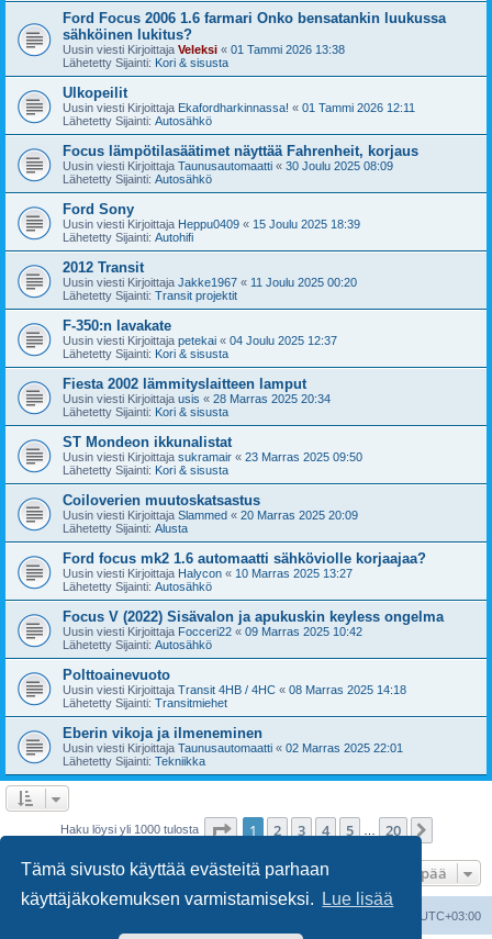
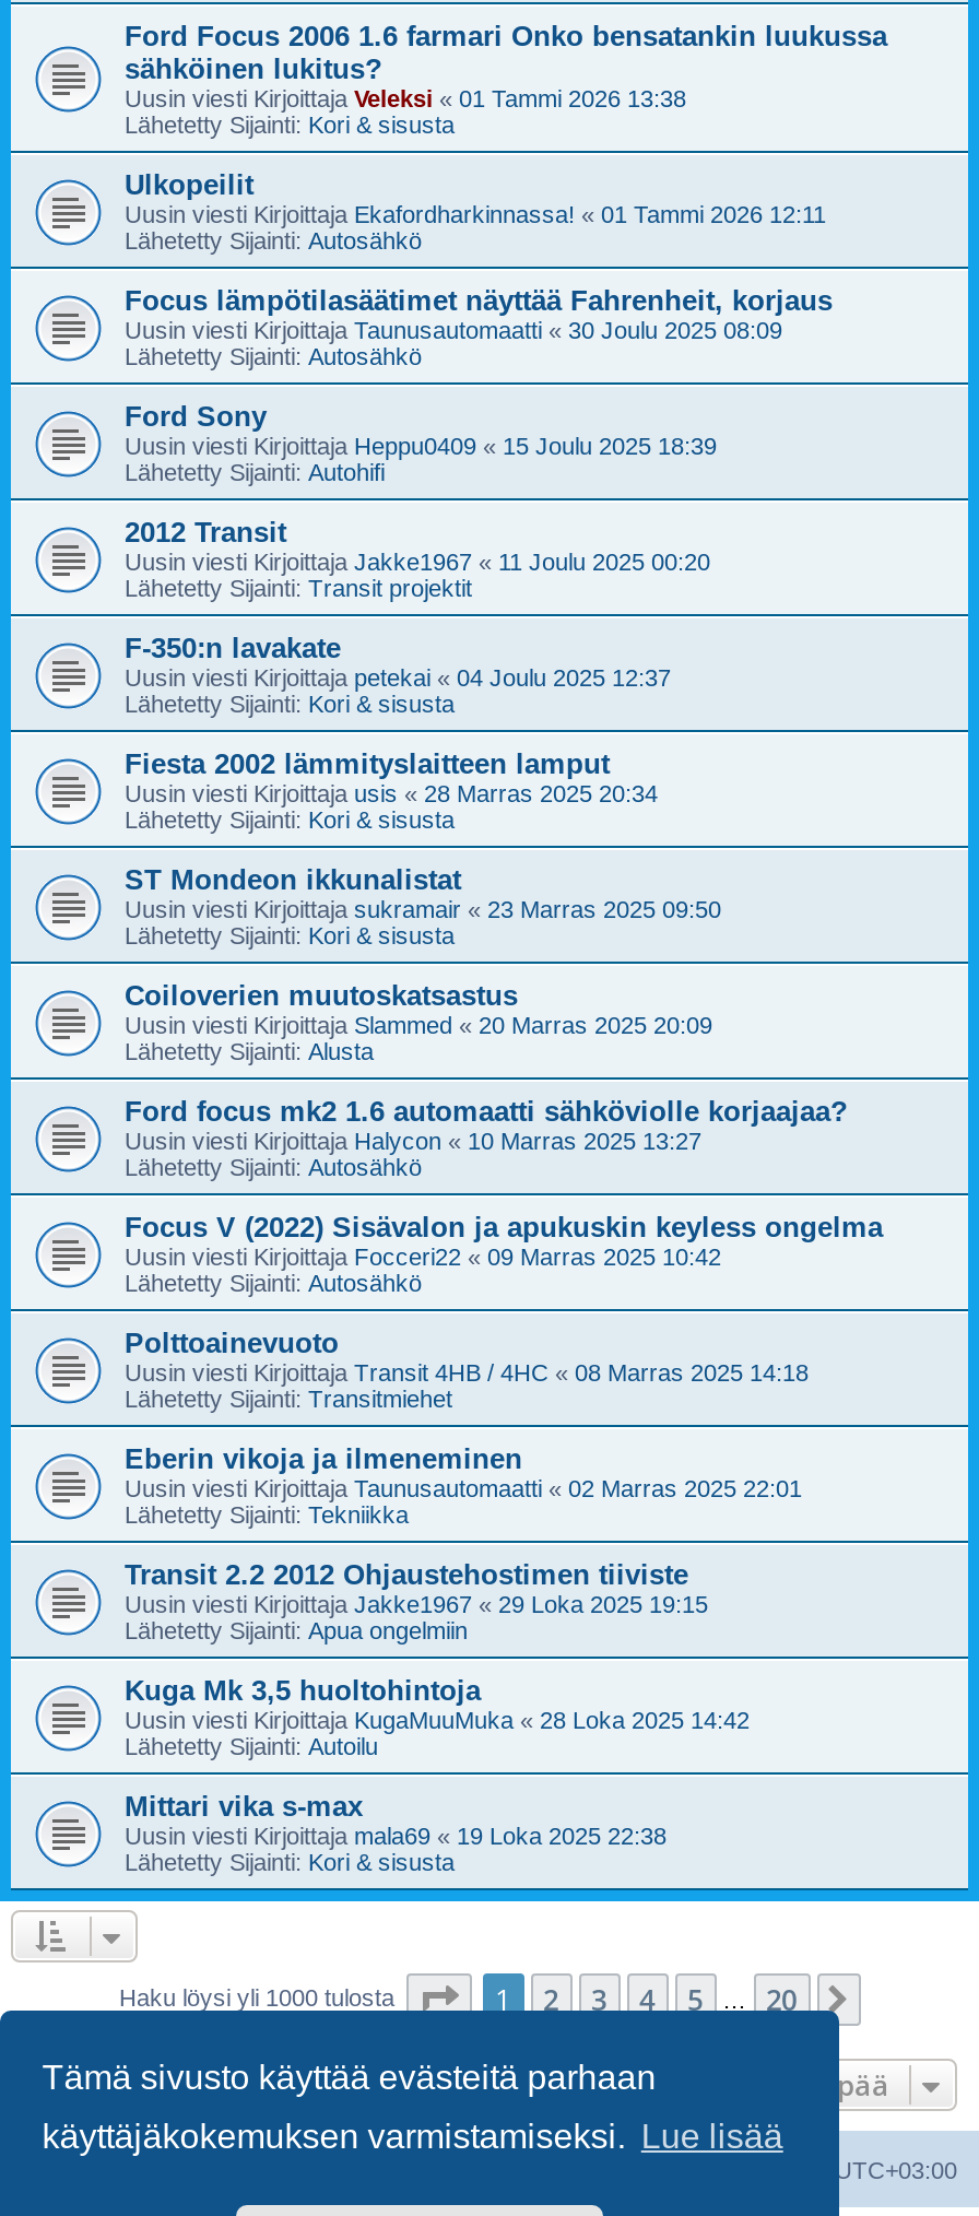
none -> [125,1557,750,1874] Transit 2.2 2012 Ohjaustehostimen tiiviste | Uusin viesti Kirjoittaja Jakke1967 «29 Loka 2025 19:15 | Lähetetty Sijainti: Apua ongelmiin | Kuga Mk 3,5 huoltohintoja | Uusin viesti Kirjoittaja KugaMuuMuka «28 Loka 2025 14:42 | Lähetetty Sijainti: Autoilu | Mittari vika s-max | Uusin viesti Kirjoittaja mala69 «19 Loka 2025 22:38 | Lähetetty Sijainti: Kori & sisusta

